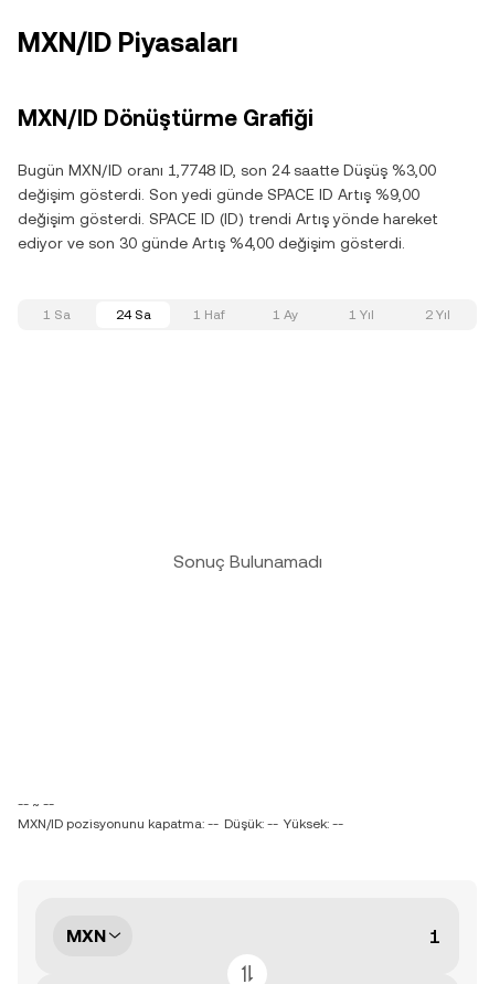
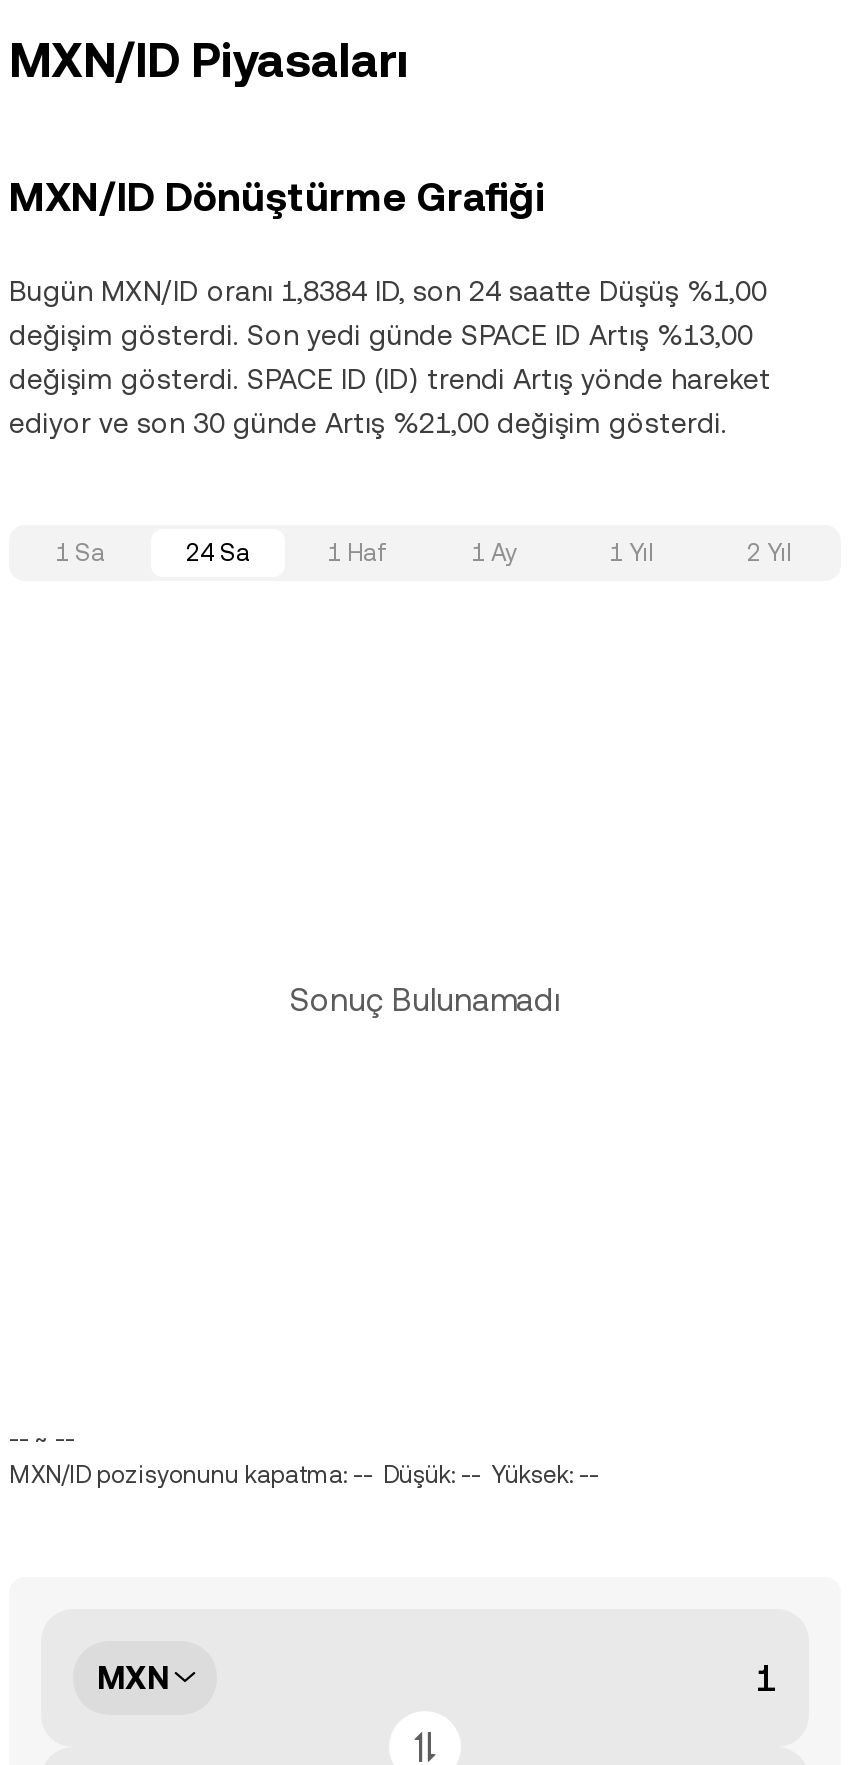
[18,161,436,179] Bugün MXN/ID oranı 1,7748 ID, son 24 saatte Düşüş %3,00 -> [9,275,767,307] Bugün MXN/ID oranı 1,8384 ID, son 24 saatte Düşüş %1,00
[18,186,419,203] değişim gösterdi. Son yedi günde SPACE ID Artış %9,00 -> [9,319,753,351] değişim gösterdi. Son yedi günde SPACE ID Artış %13,00
[18,234,405,252] ediyor ve son 30 günde Artış %4,00 değişim gösterdi. -> [9,407,727,439] ediyor ve son 30 günde Artış %21,00 değişim gösterdi.

